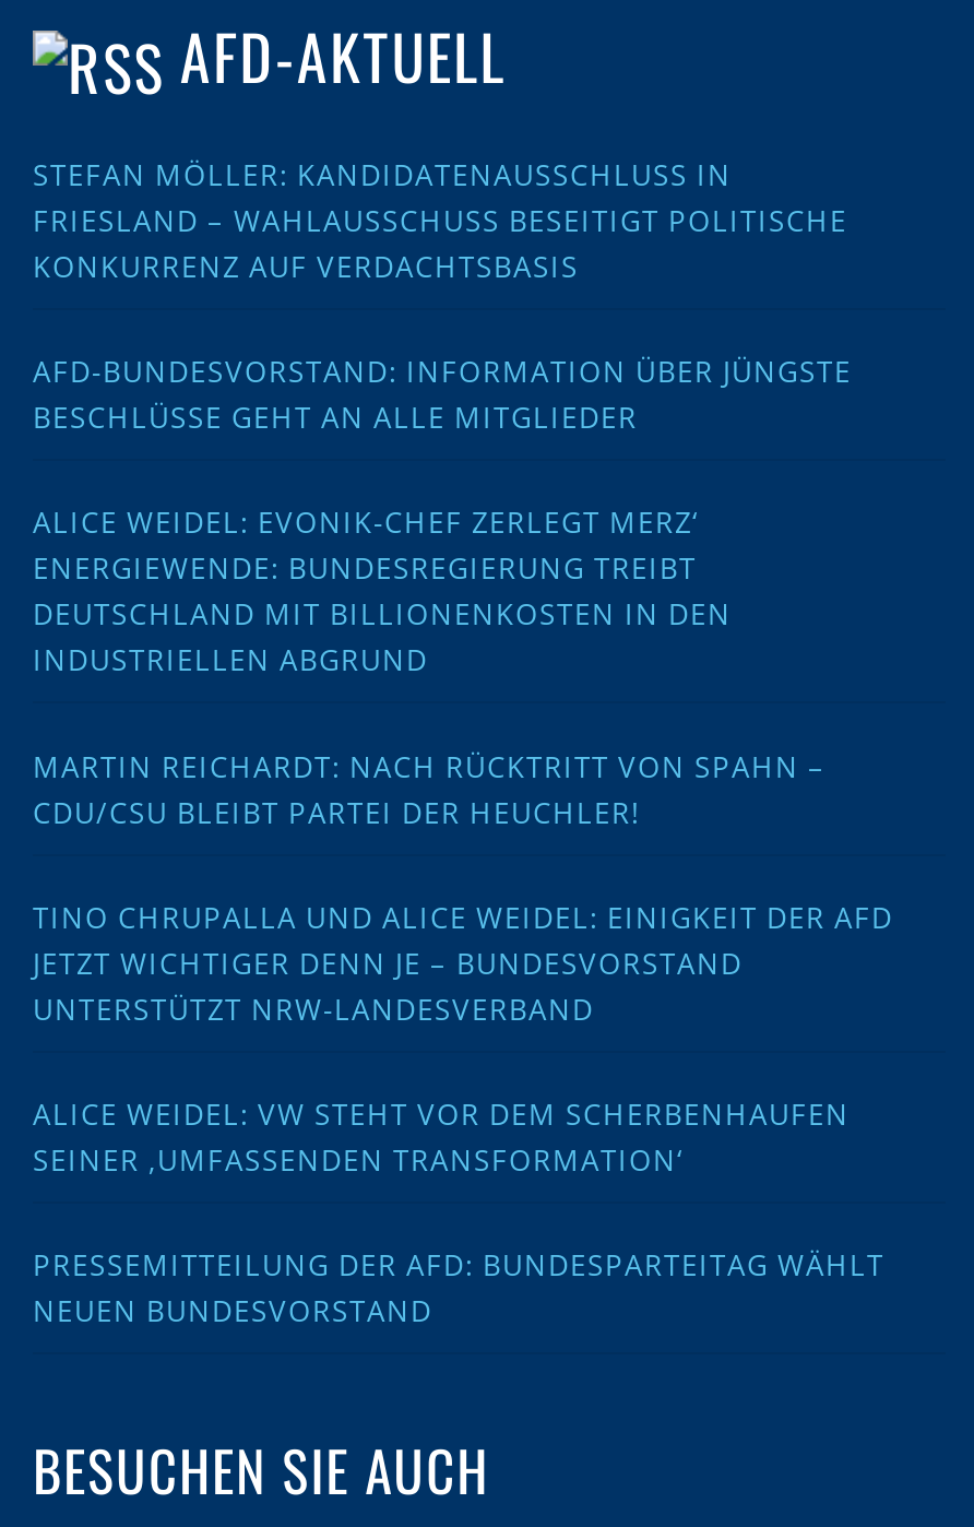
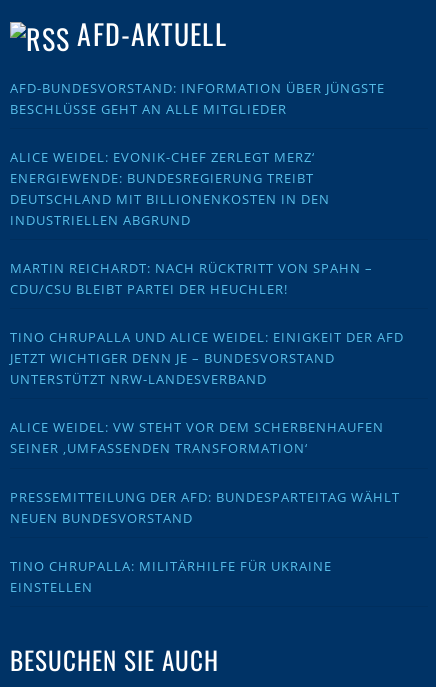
[33,156,847,287] STEFAN MÖLLER: KANDIDATENAUSSCHLUSS IN | FRIESLAND – WAHLAUSSCHUSS BESEITIGT POLITISCHE | KONKURRENZ AUF VERDACHTSBASIS -> none
moved [33,353,893,1331] -> [10,79,404,527]: AFD-BUNDESVORSTAND: INFORMATION ÜBER JÜNGSTE | BESCHLÜSSE GEHT AN ALLE MITGLIEDER | ALICE WEIDEL: EVONIK-CHEF ZERLEGT MERZ‘ | ... | PRESSEMITTEILUNG DER AFD: BUNDESPARTEITAG WÄHLT | NEUEN BUNDESVORSTAND
none -> [10,557,332,596] TINO CHRUPALLA: MILITÄRHILFE FÜR UKRAINE | EINSTELLEN

